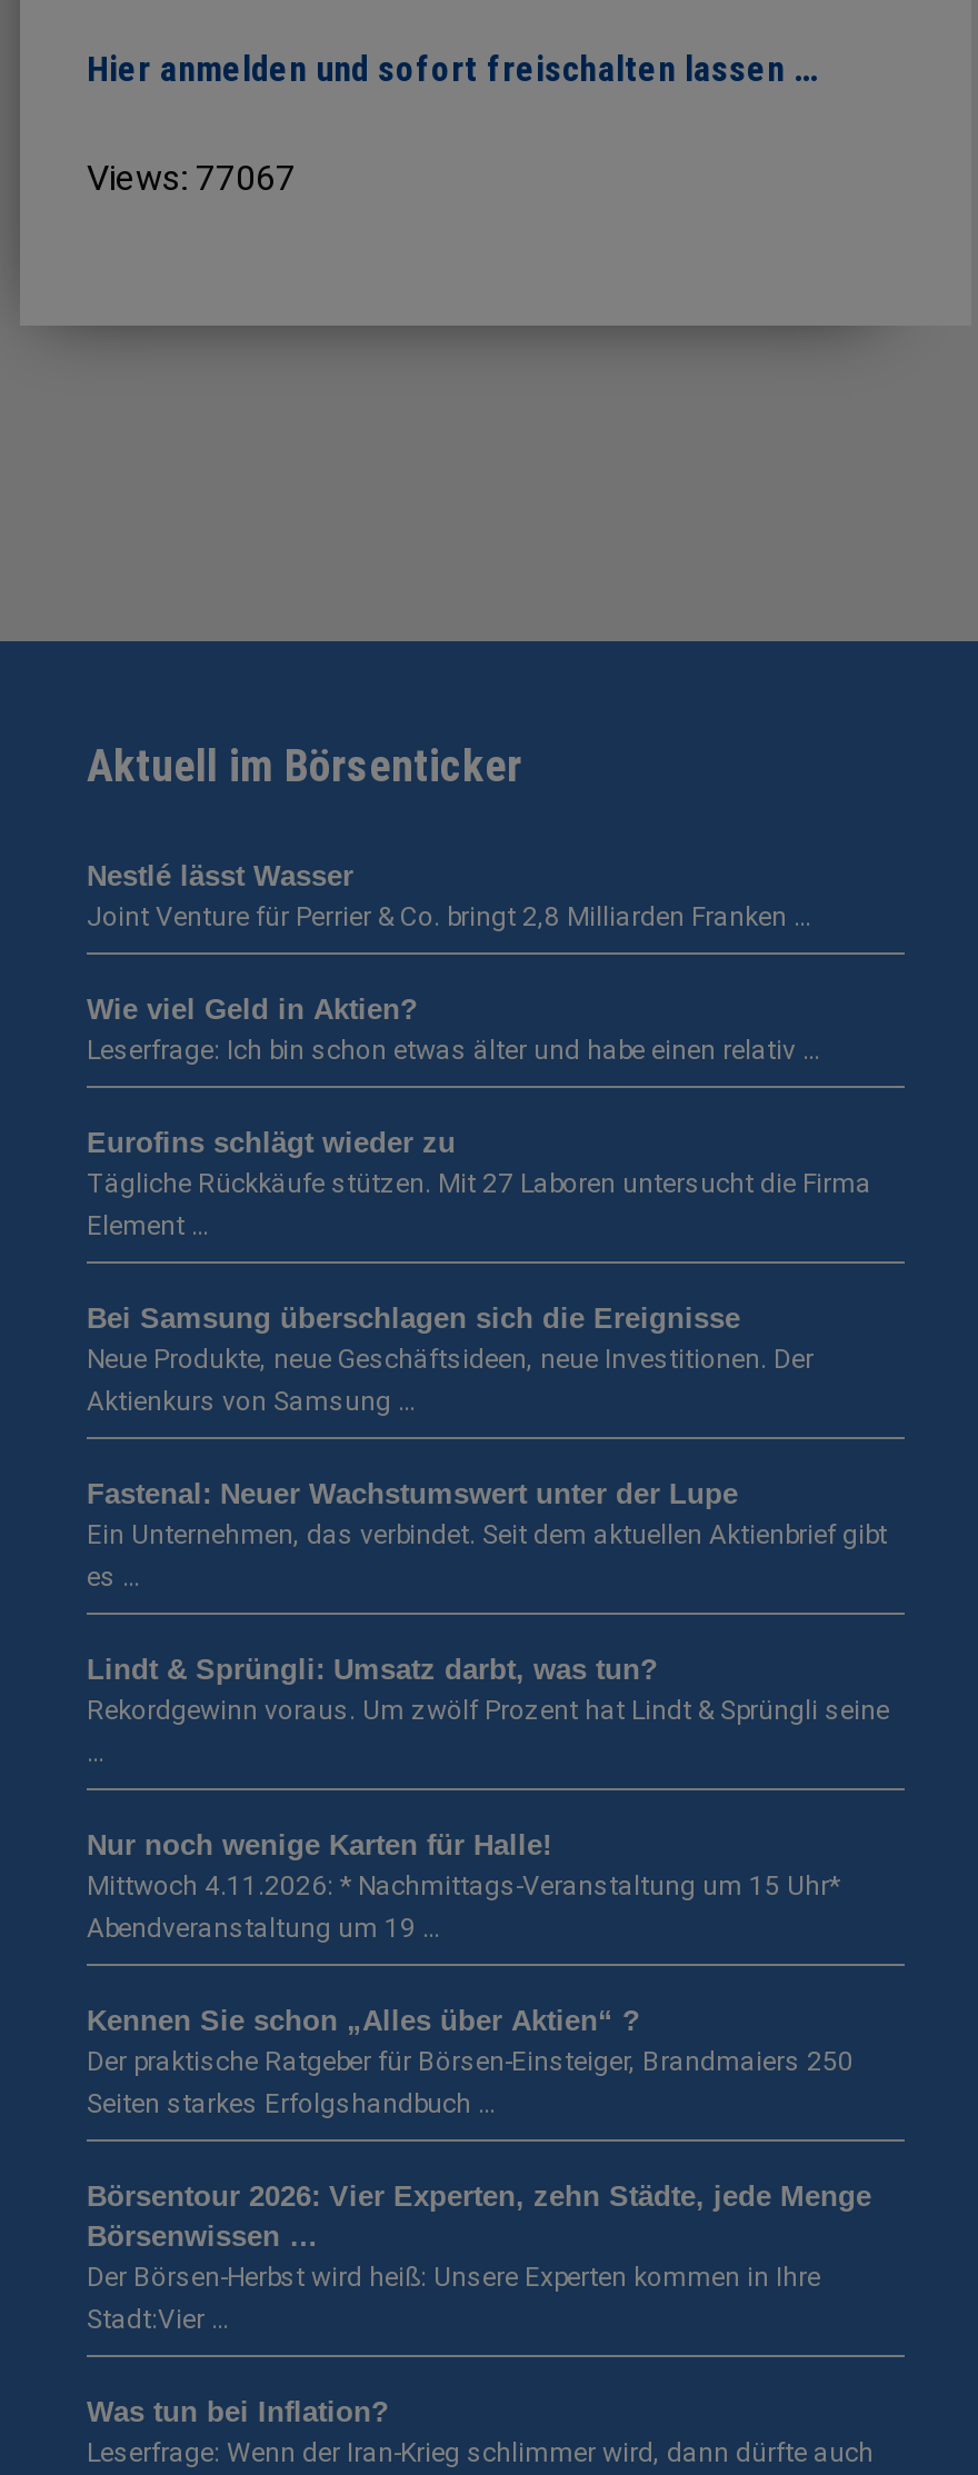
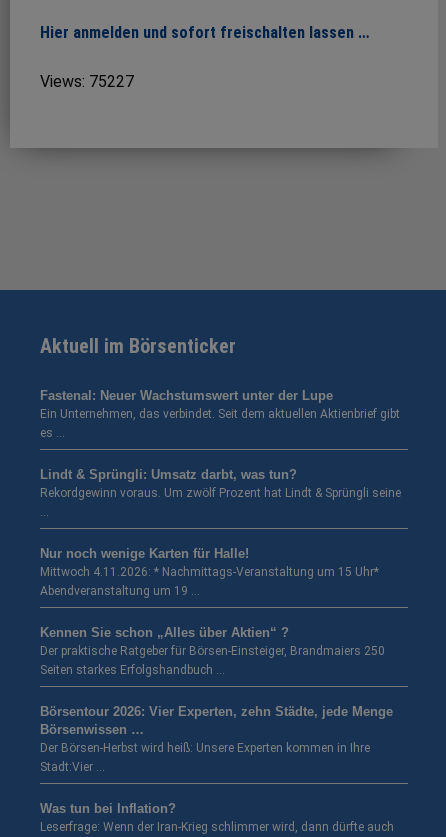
[87,157,296,199] Views: 77067 -> [40,72,134,91] Views: 75227
[87,859,871,1417] Nestlé lässt Wasser | Joint Venture für Perrier & Co. bringt 2,8 Milliarden Franken … | Wie viel Geld in Aktien? | Leserfrage: Ich bin schon etwas älter und habe einen relativ … | Eurofins schlägt wieder zu | Tägliche Rückkäufe stützen. Mit 27 Laboren untersucht die Firma | Element … | Bei Samsung überschlagen sich die Ereignisse | Neue Produkte, neue Geschäftsideen, neue Investitionen. Der | Aktienkurs von Samsung … -> none

